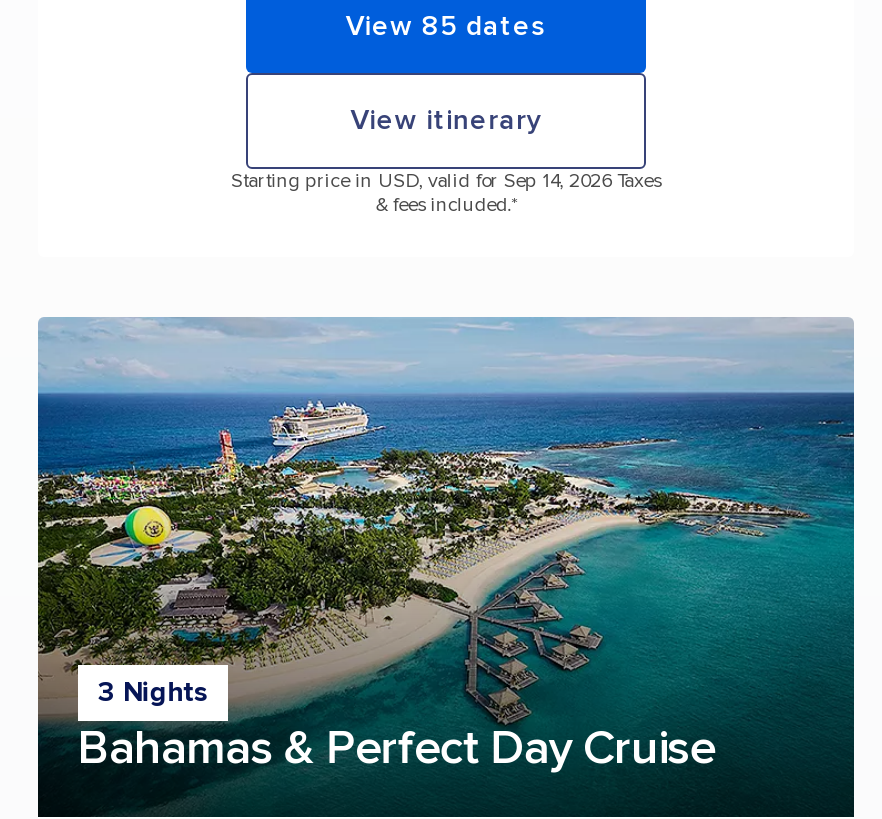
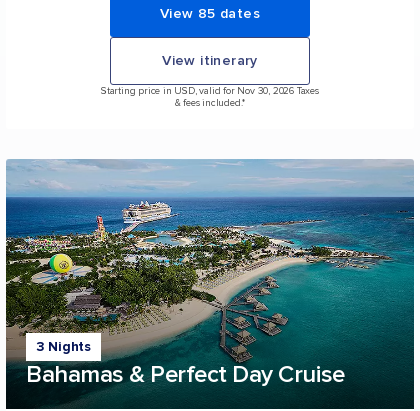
[231,168,661,192] Starting price in USD, valid for Sep 14, 2026 Taxes -> [101,85,319,97] Starting price in USD, valid for Nov 30, 2026 Taxes

